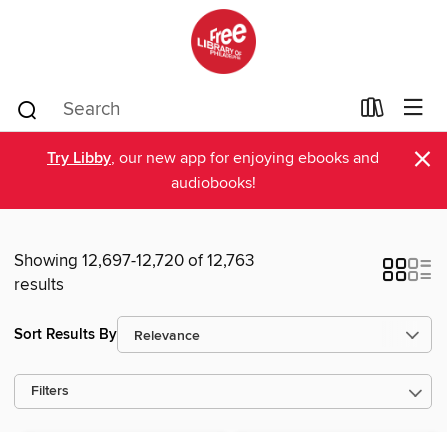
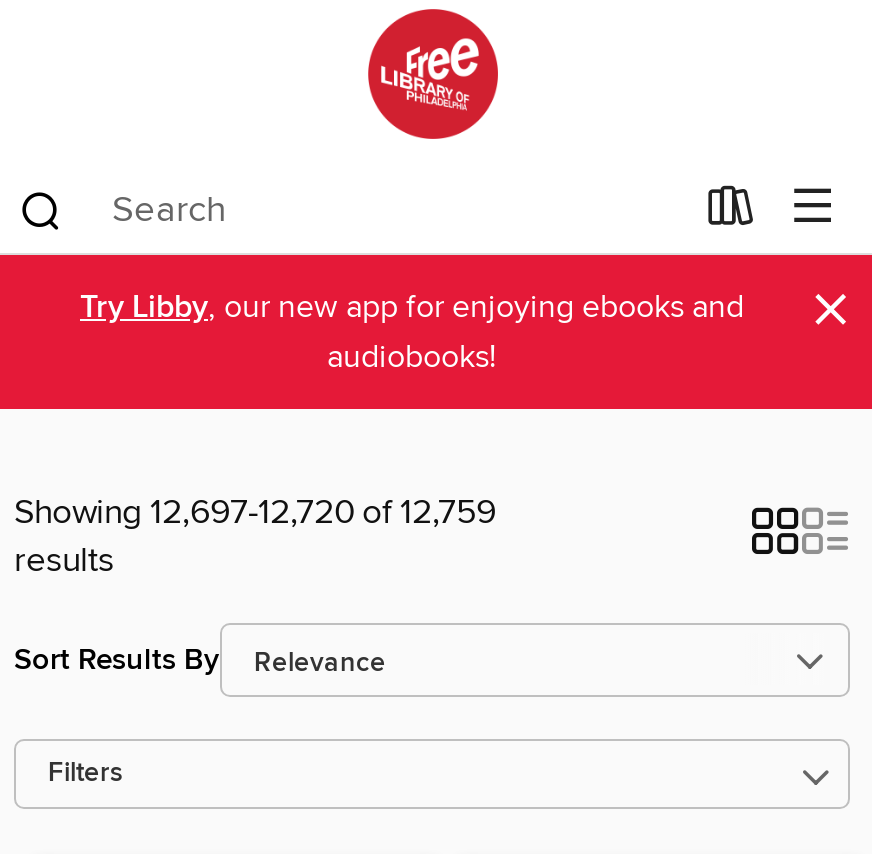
[14,250,254,272] Showing 12,697-12,720 of 12,763 -> [14,491,496,535] Showing 12,697-12,720 of 12,759

